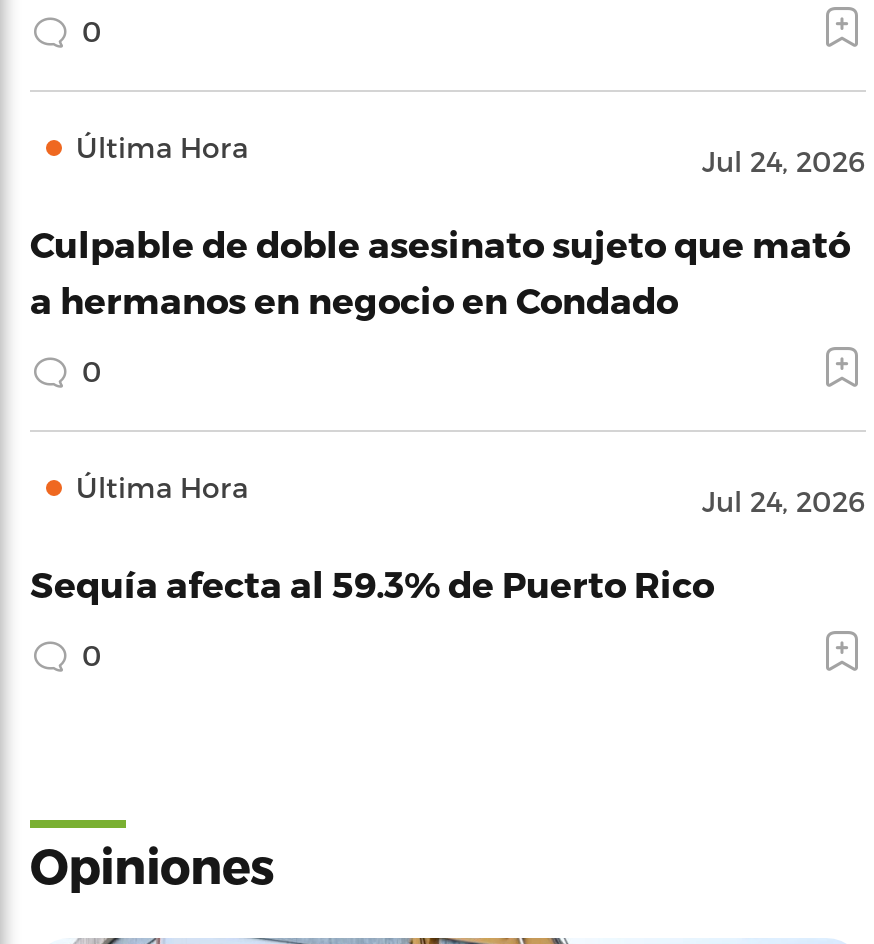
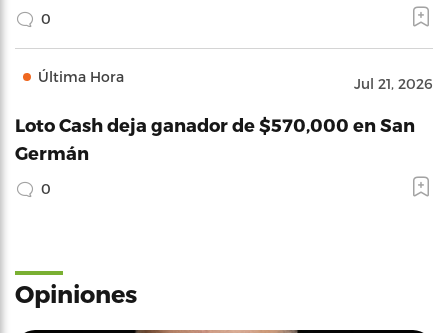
[30,144,866,604] Jul 24, 2026 | Culpable de doble asesinato sujeto que mató | a hermanos en negocio en Condado | 0 | Última Hora | Jul 24, 2026 | Sequía afecta al 59.3% de Puerto Rico -> [15,75,433,163] Jul 21, 2026 | Loto Cash deja ganador de $570,000 en San | Germán

